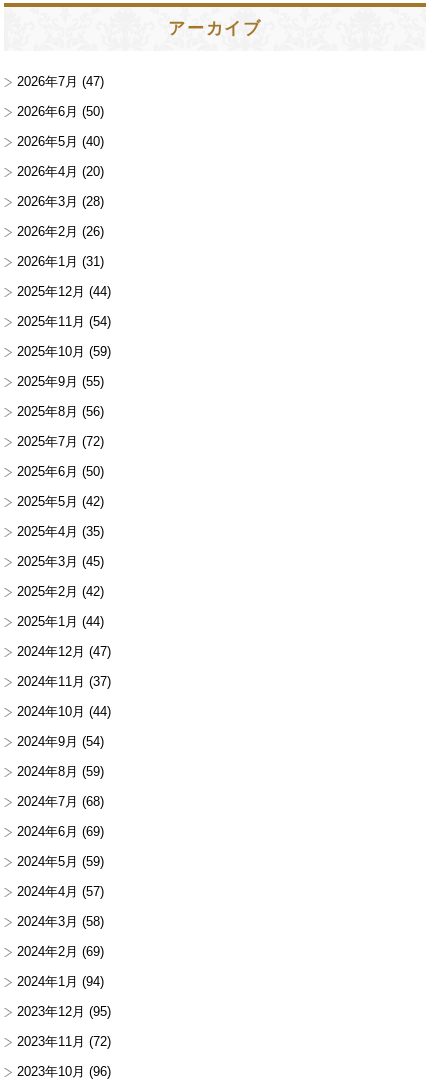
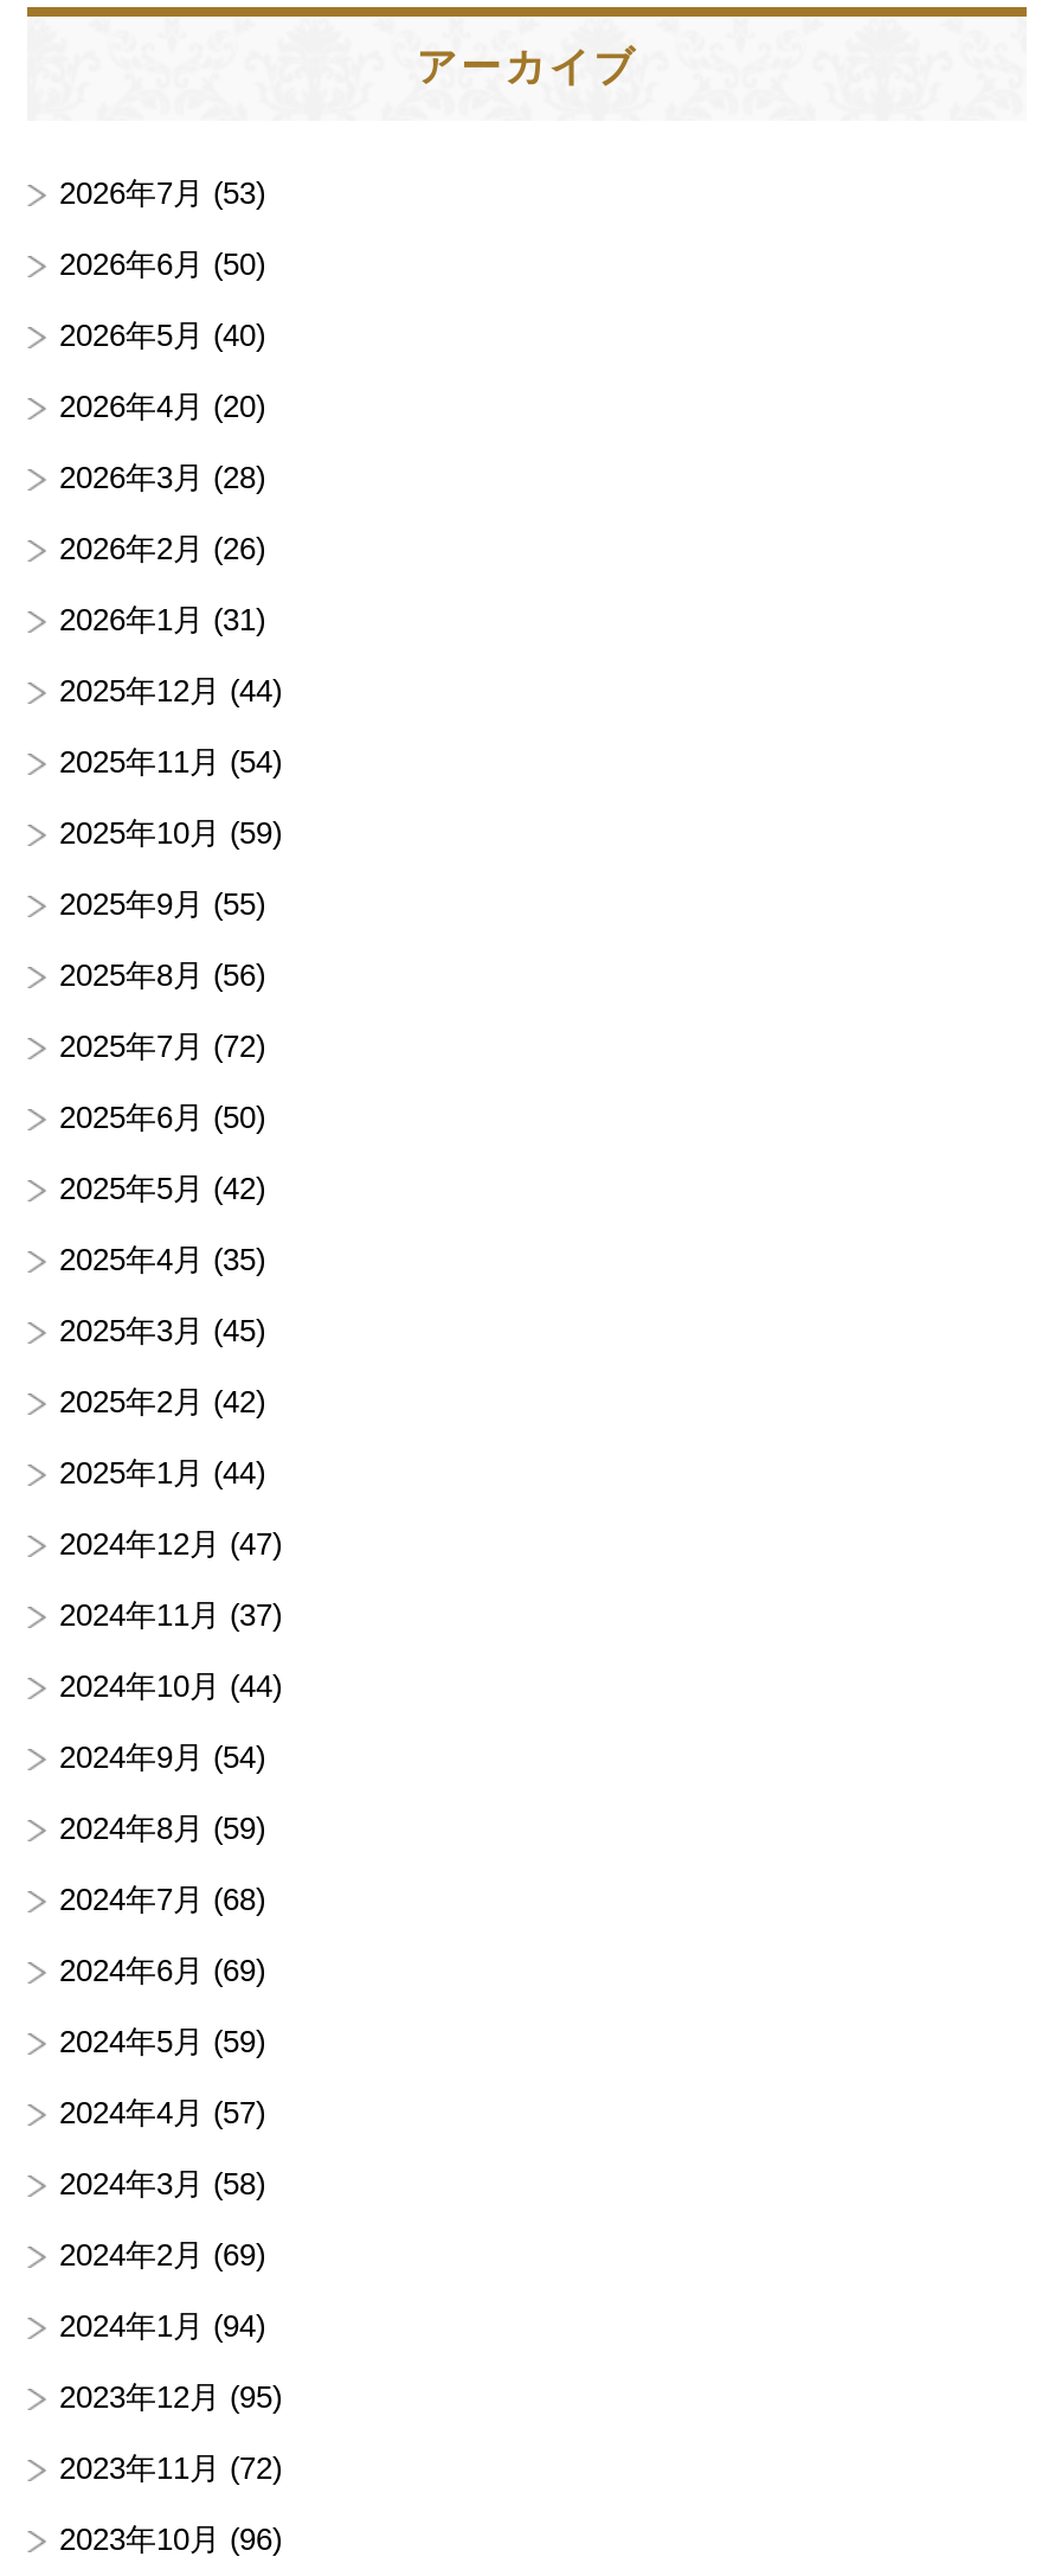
[17,74,104,89] 2026年7月(47) -> [59,176,265,212] 2026年7月(53)

